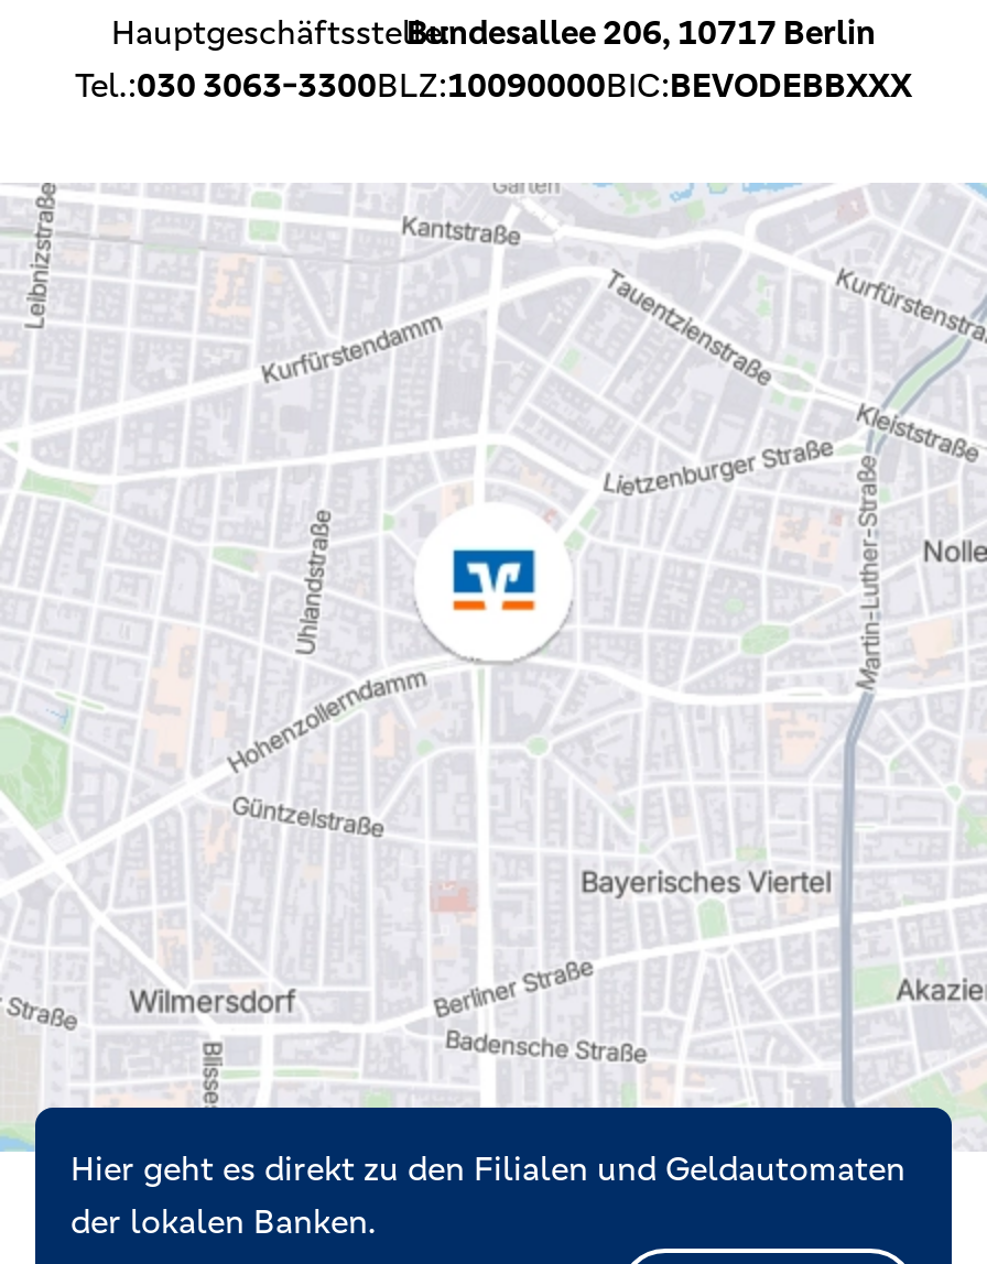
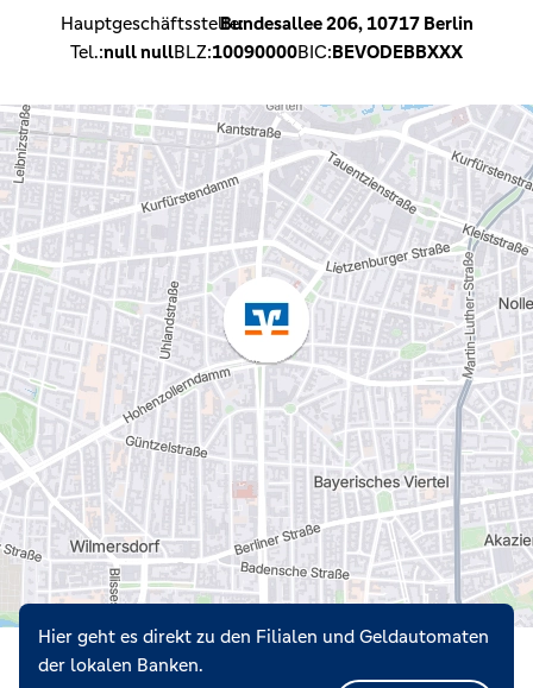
[75,64,912,106] Tel.:030 3063-3300BLZ:10090000BIC:BEVODEBBXXX -> [70,40,463,63] Tel.:null nullBLZ:10090000BIC:BEVODEBBXXX

